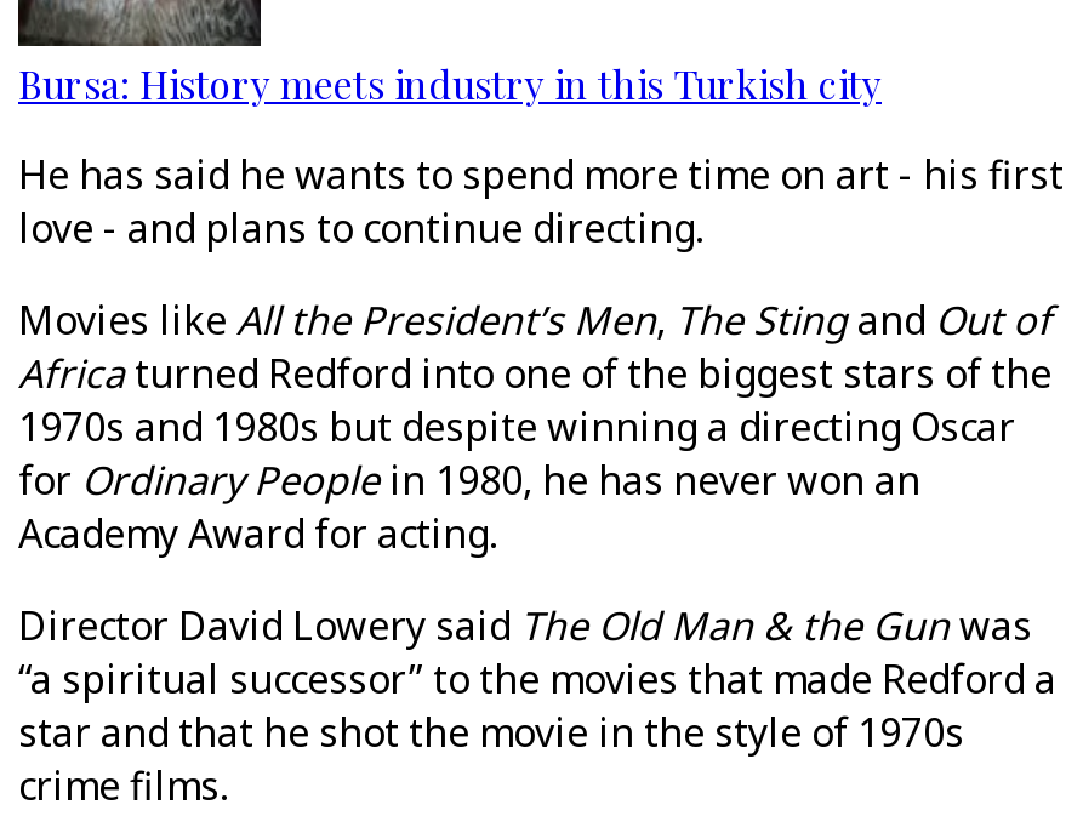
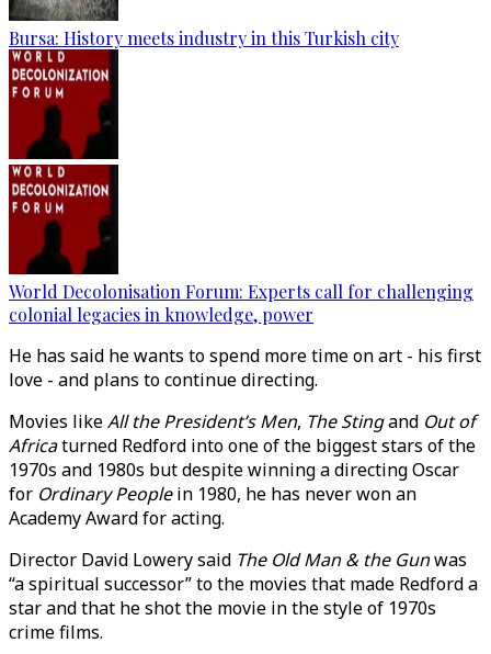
none -> [8,53,473,326] [image] | World Decolonisation Forum: Experts call for challenging | colonial legacies in knowledge, power

